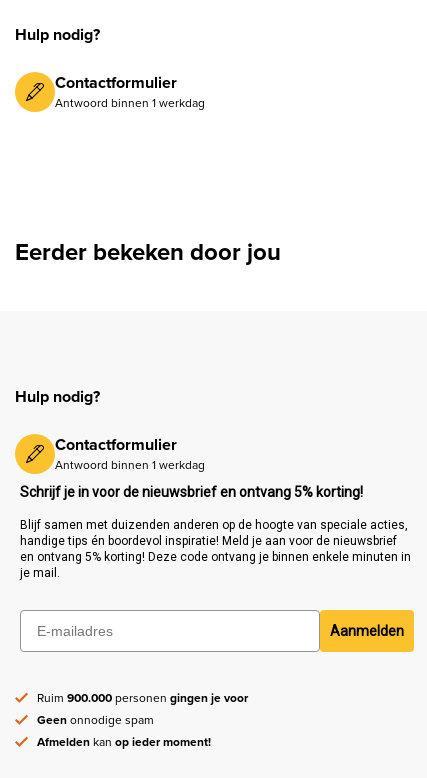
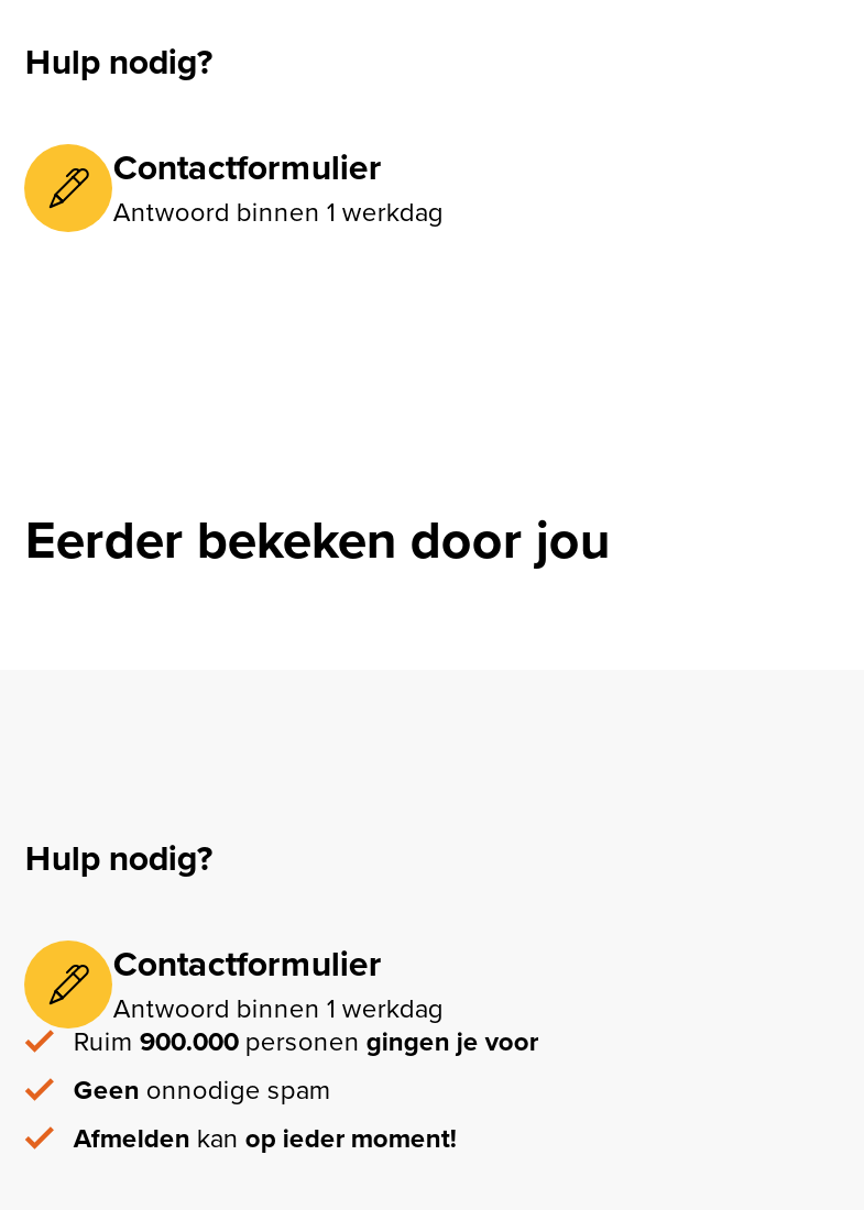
[20,484,411,580] Schrijf je in voor de nieuwsbrief en ontvang 5% korting! | Blijf samen met duizenden anderen op de hoogte van speciale acties, | handige tips én boordevol inspiratie! Meld je aan voor de nieuwsbrief | en ontvang 5% korting! Deze code ontvang je binnen enkele minuten in | je mail. -> none
[330,623,404,639] Aanmelden -> none

